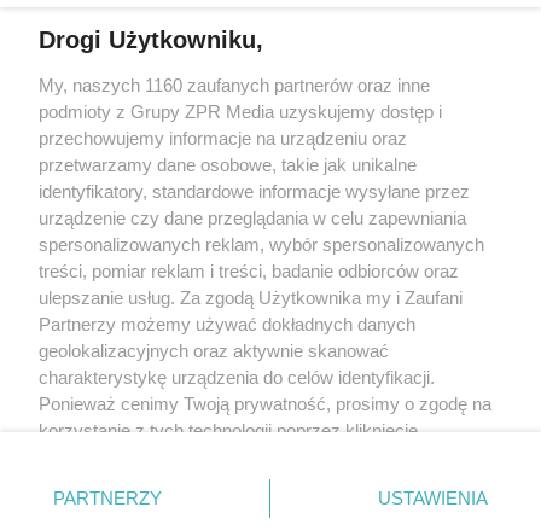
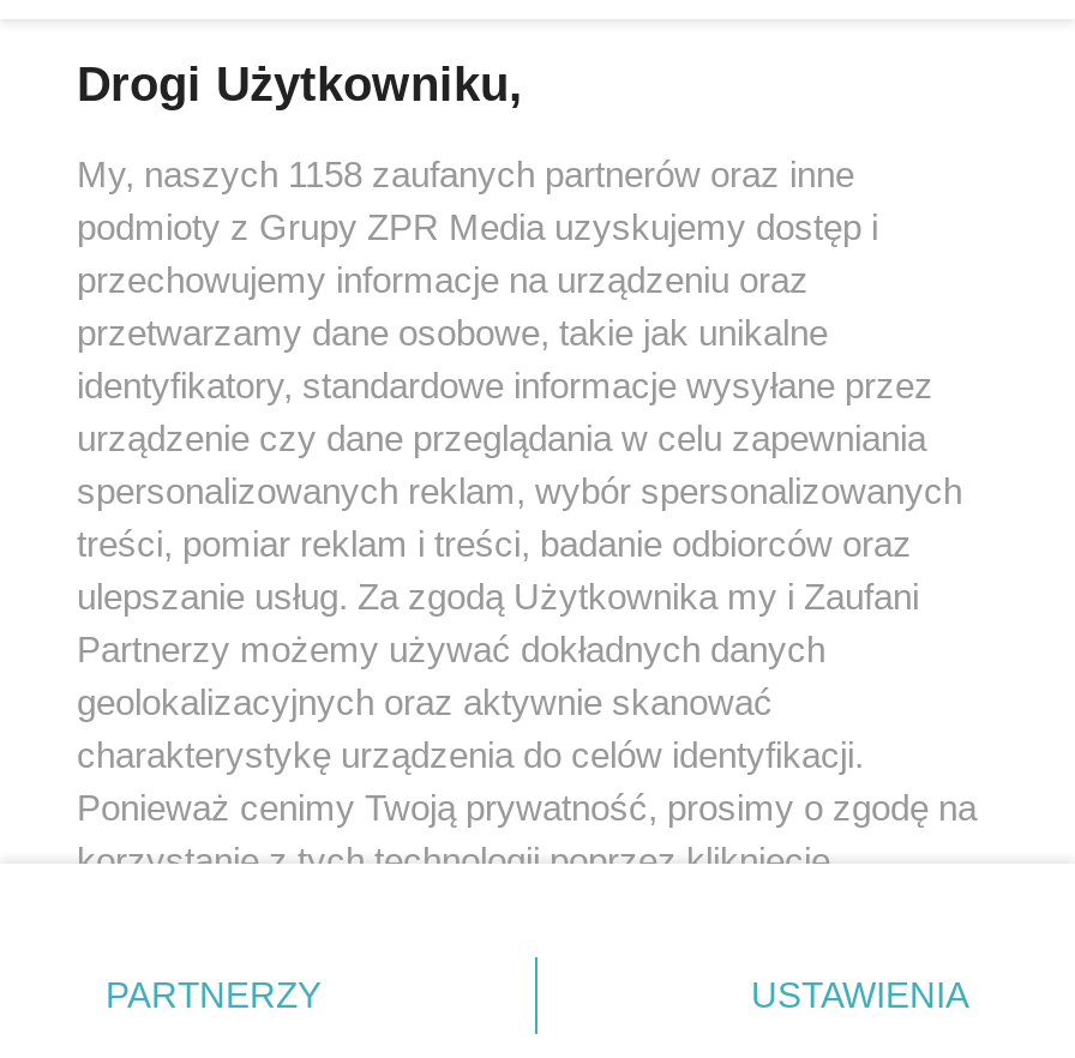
[39,75,430,95] My, naszych 1160 zaufanych partnerów oraz inne -> [77,154,854,194] My, naszych 1158 zaufanych partnerów oraz inne

